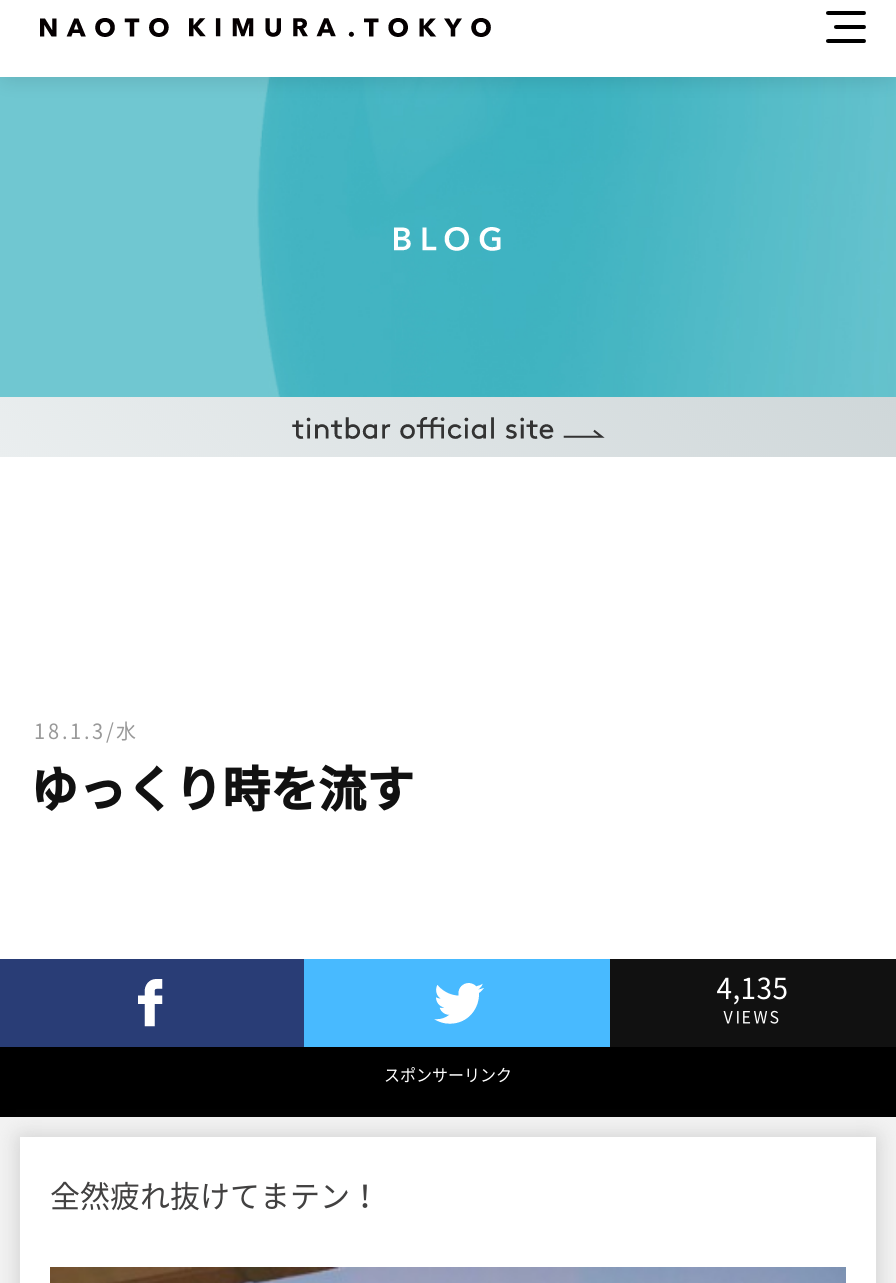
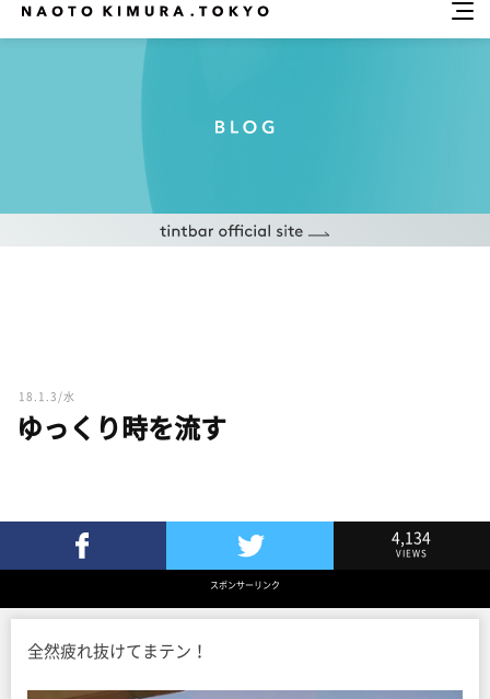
[717,975,789,1003] 4,135 -> [392,530,431,546] 4,134

